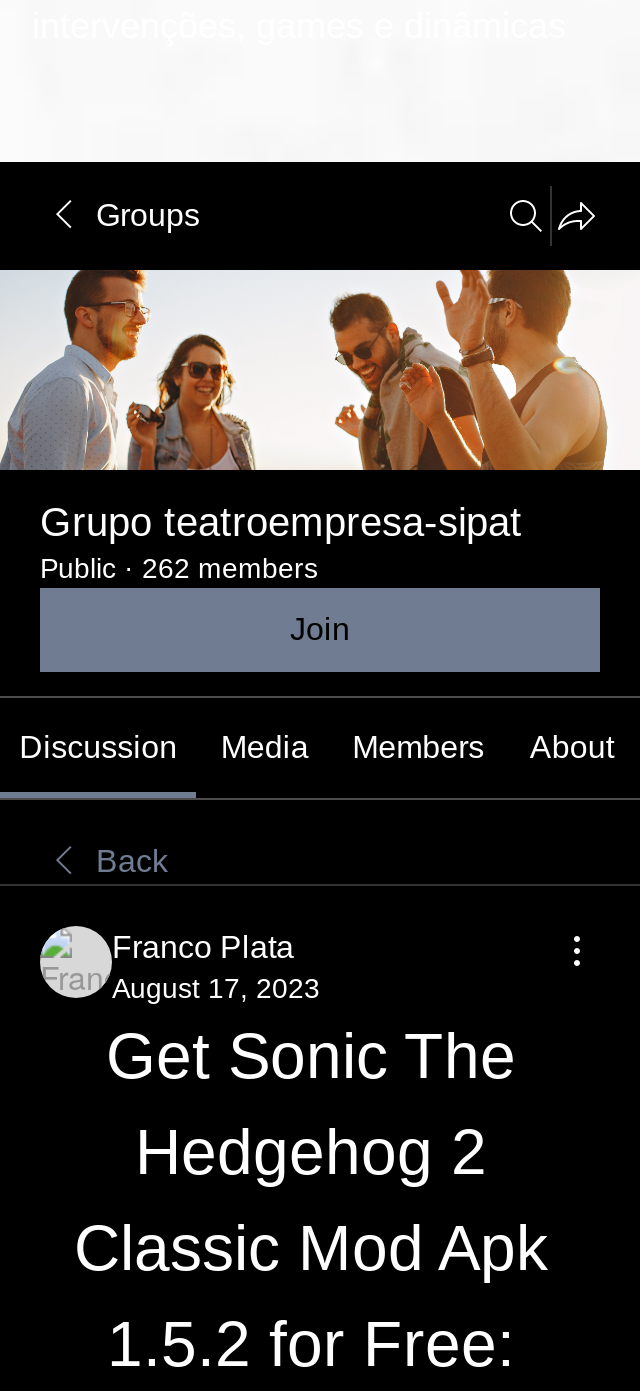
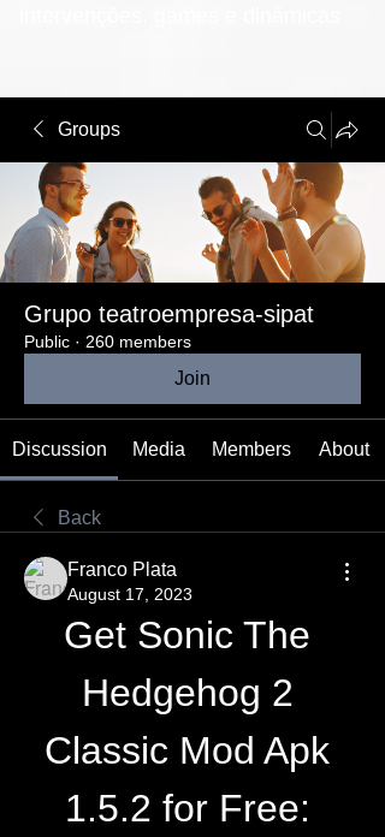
[40,552,318,584] Public · 262 members -> [24,332,191,351] Public · 260 members

